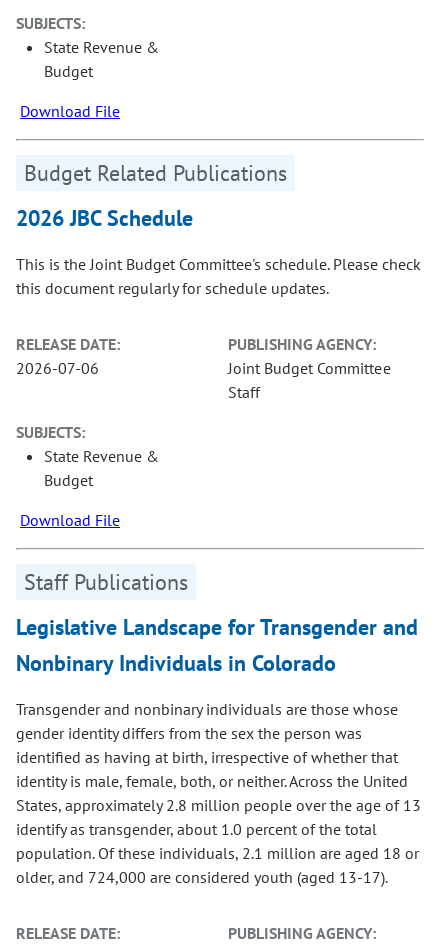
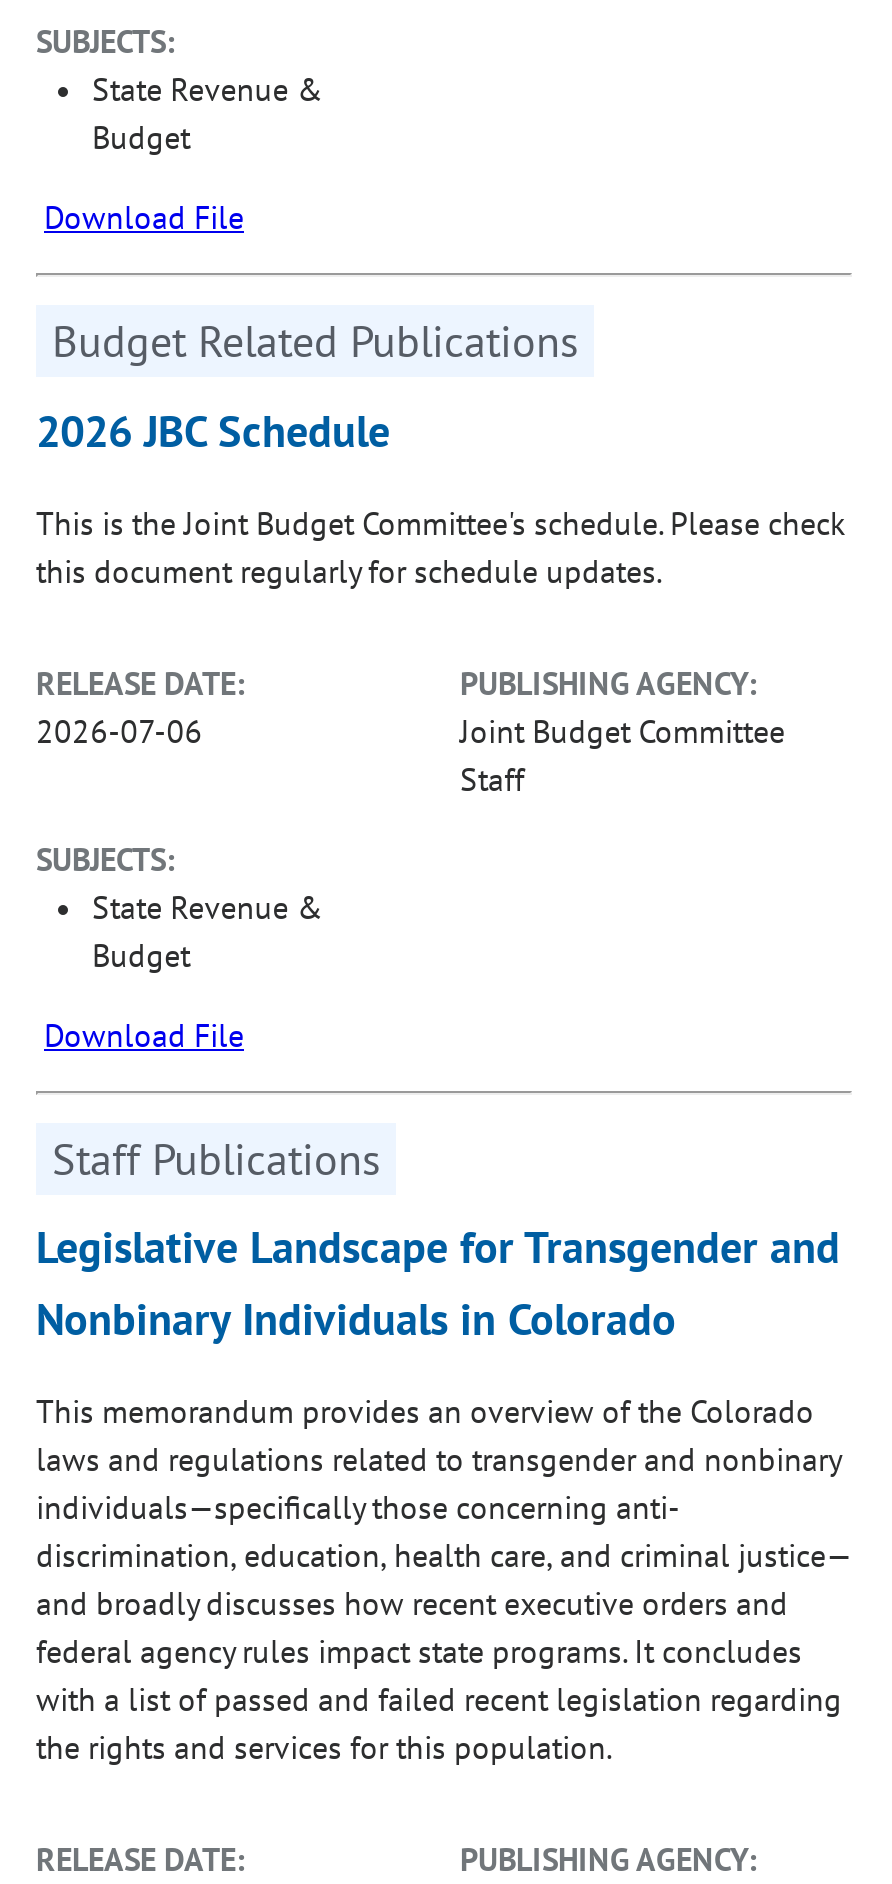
[16,699,421,887] Transgender and nonbinary individuals are those whose | gender identity differs from the sex the person was | identified as having at birth, irrespective of whether that | identity is male, female, both, or neither. Across the United | States, approximately 2.8 million people over the age of 13 | identify as transgender, about 1.0 percent of the total | population. Of these individuals, 2.1 million are aged 18 or | older, and 724,000 are considered youth (aged 13-17). -> [36,1391,852,1767] This memorandum provides an overview of the Colorado | laws and regulations related to transgender and nonbinary | individuals—specifically those concerning anti- | discrimination, education, health care, and criminal justice— | and broadly discusses how recent executive orders and | federal agency rules impact state programs. It concludes | with a list of passed and failed recent legislation regarding | the rights and services for this population.

